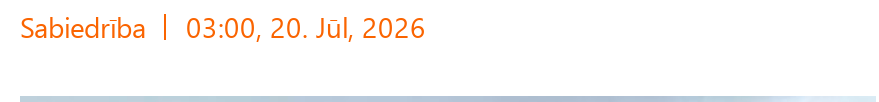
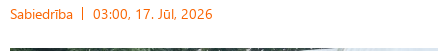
[20,8,426,46] Sabiedrība 03:00, 20. Jūl, 2026 -> [10,4,213,23] Sabiedrība 03:00, 17. Jūl, 2026

